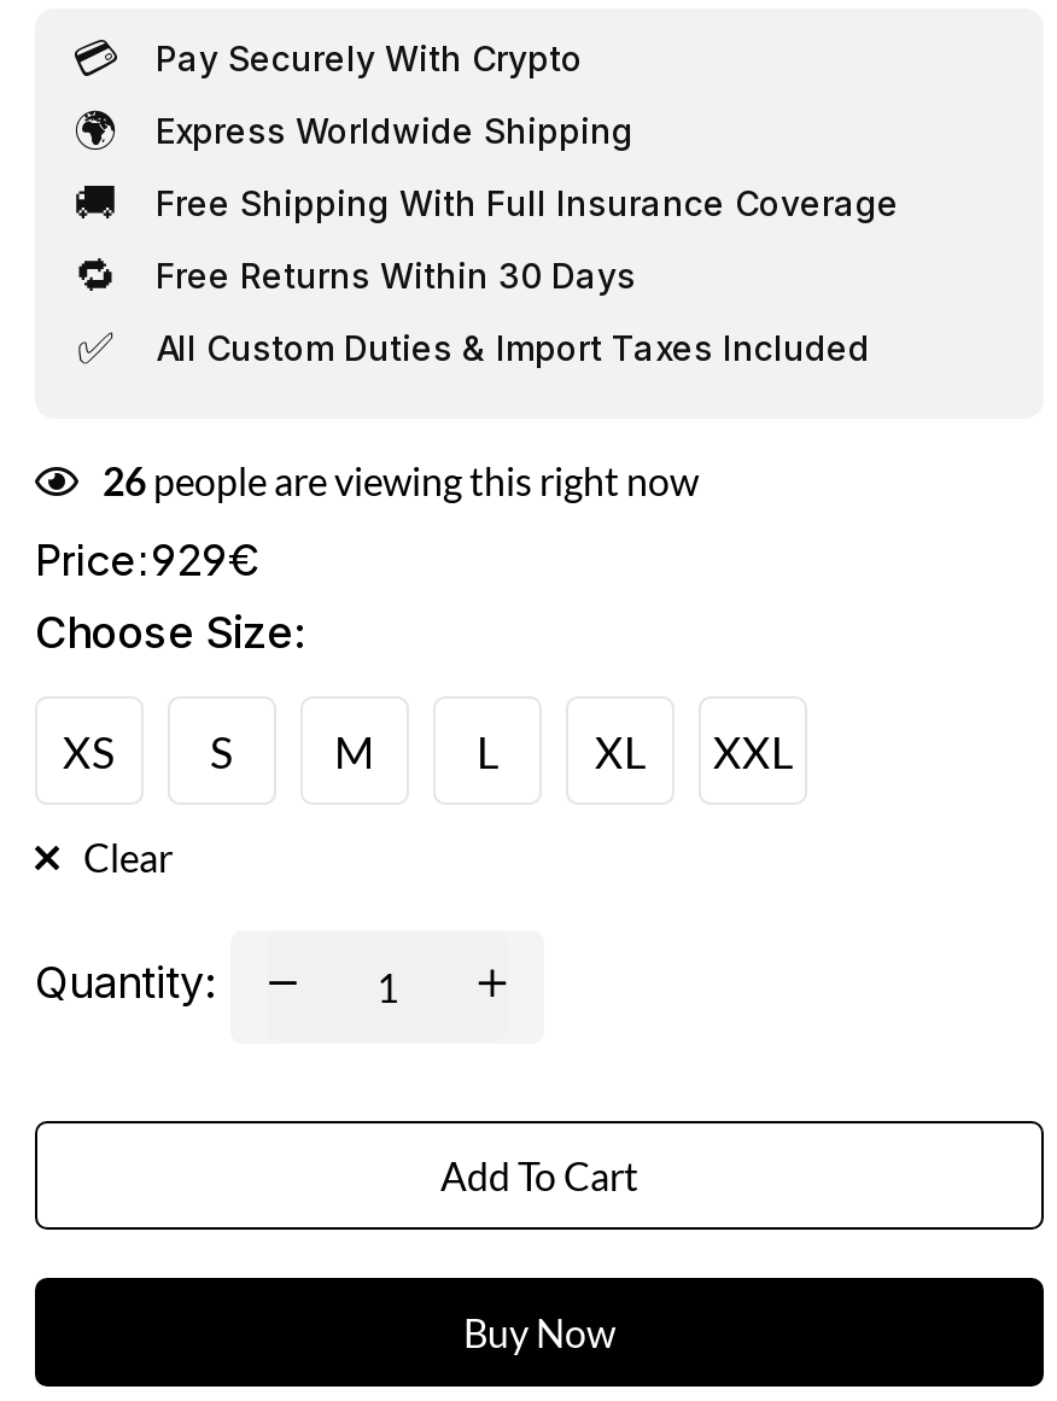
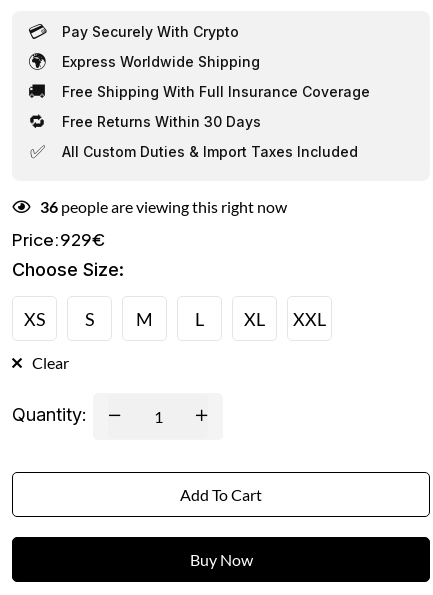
[103,456,699,502] 26 people are viewing this right now -> [40,197,287,216] 36 people are viewing this right now

